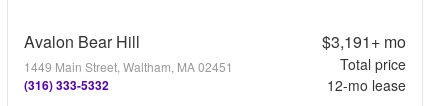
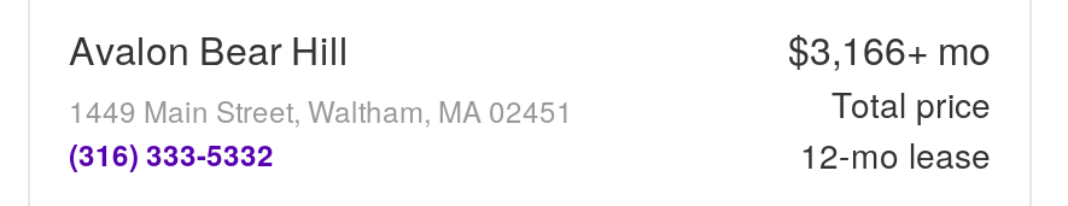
[322,30,406,53] $3,191+ mo -> [788,22,991,77] $3,166+ mo

